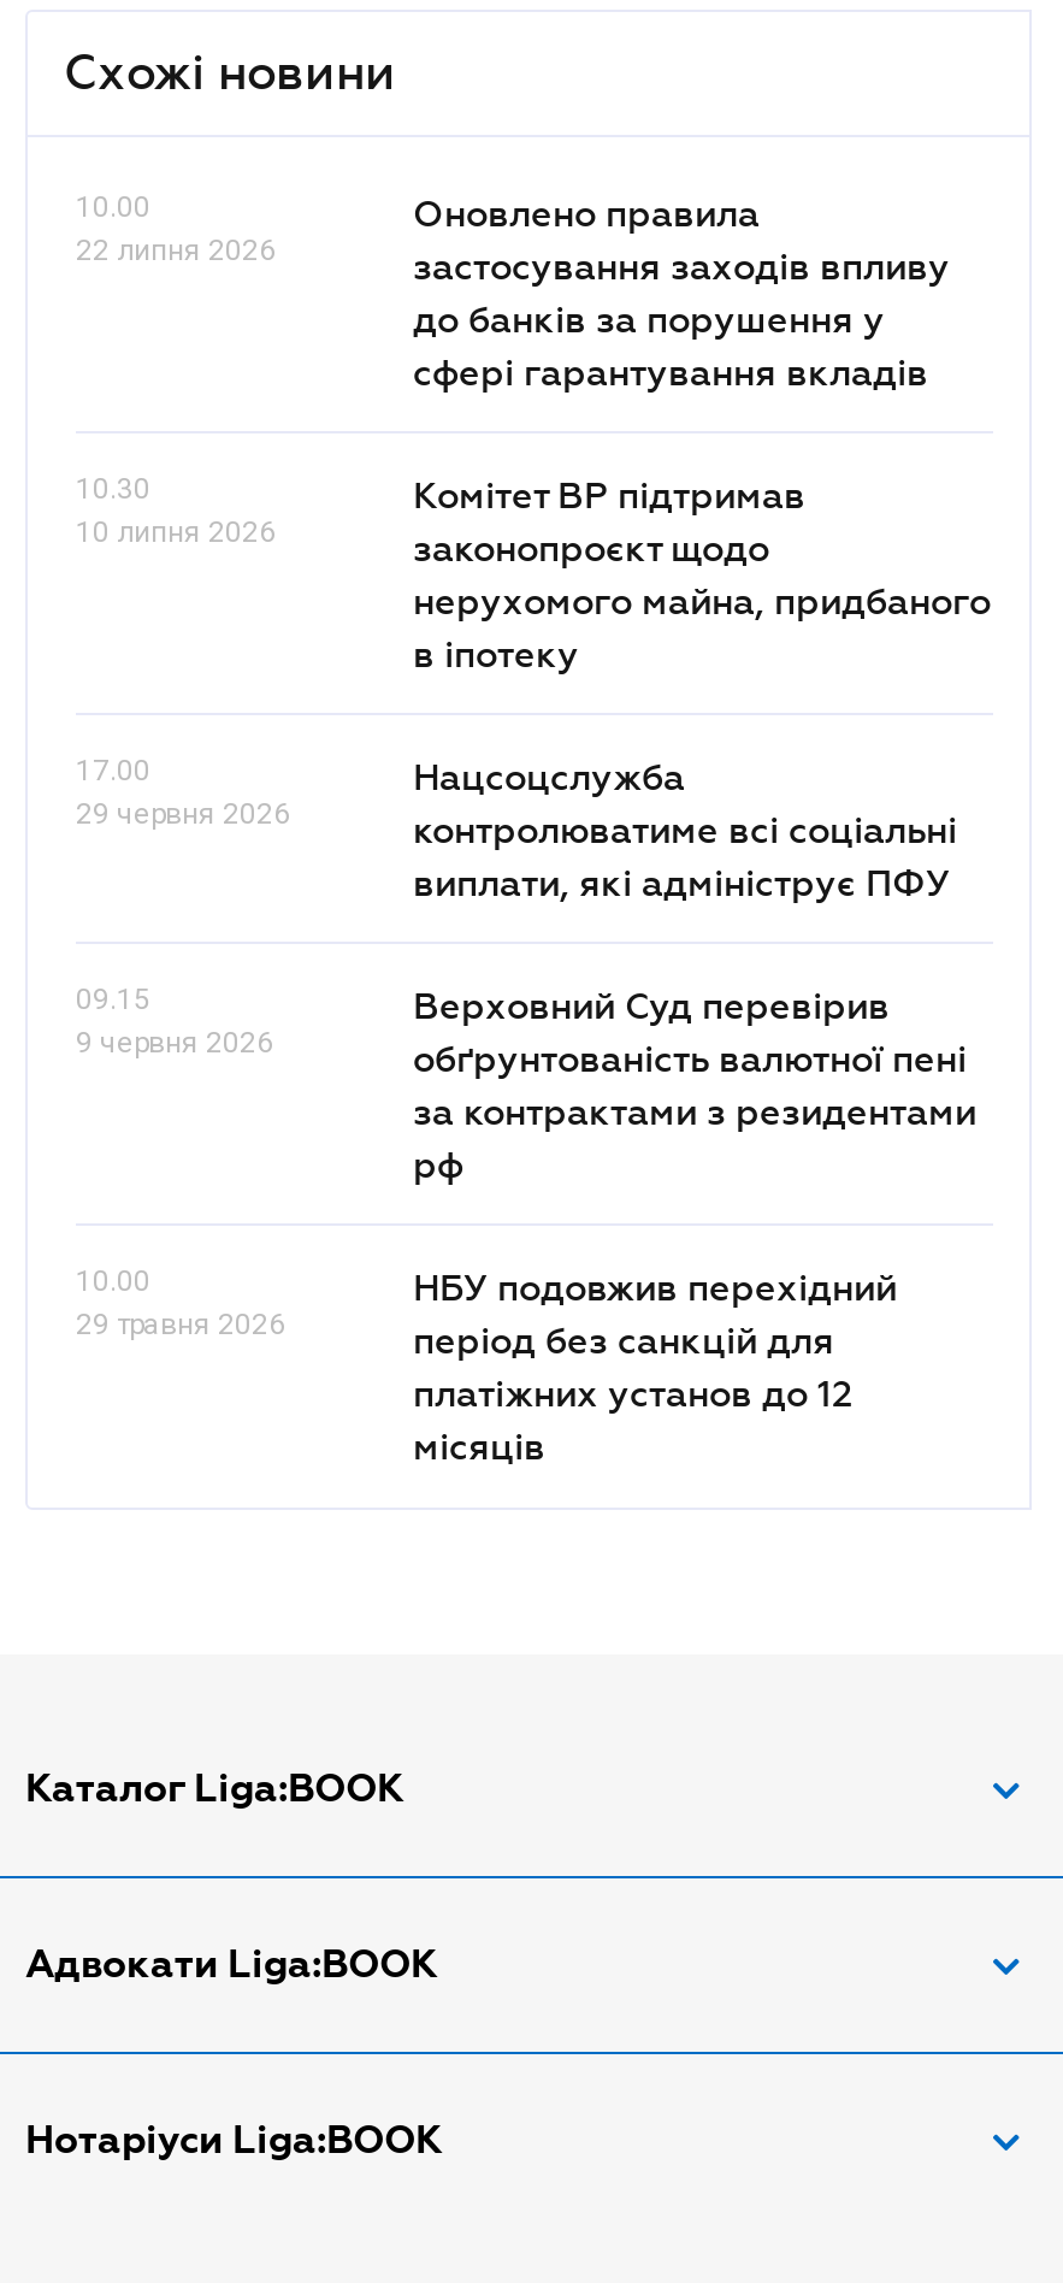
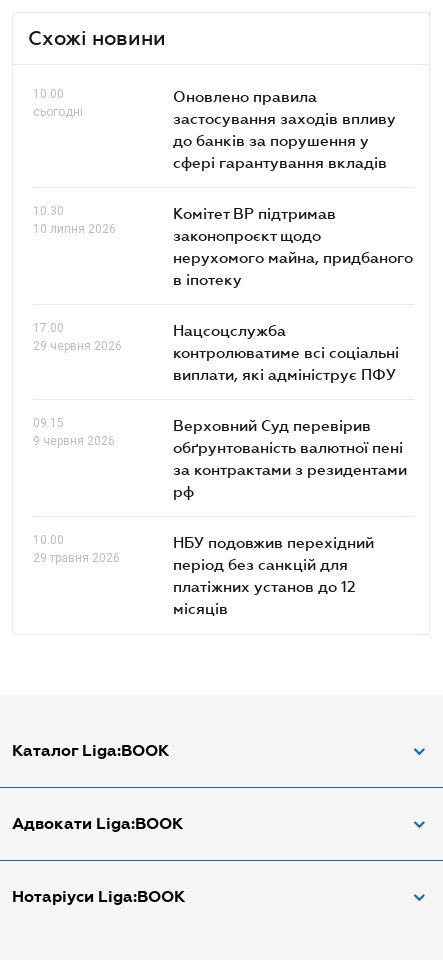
[76,233,276,267] 22 липня 2026 -> [33,105,83,119] сьогодні

